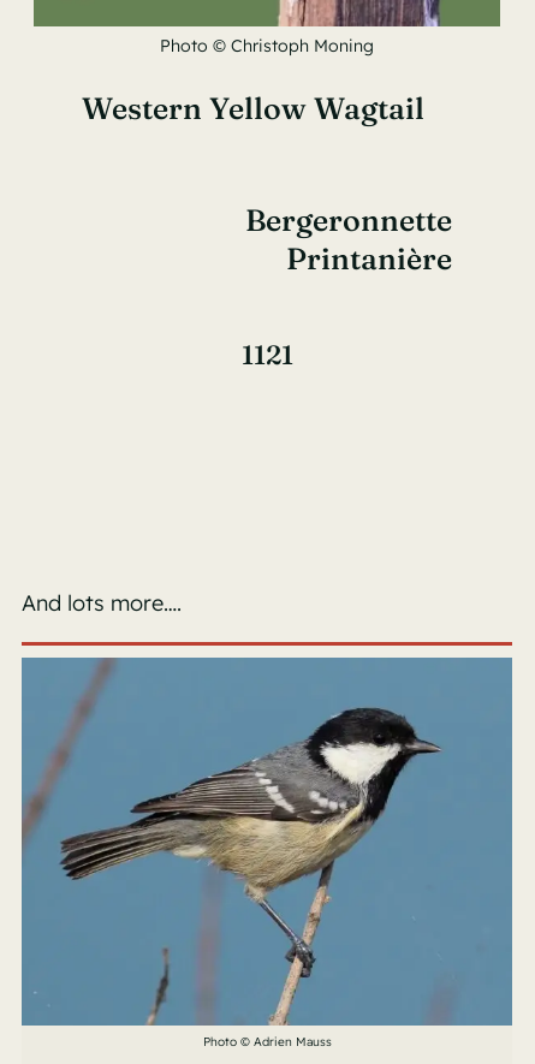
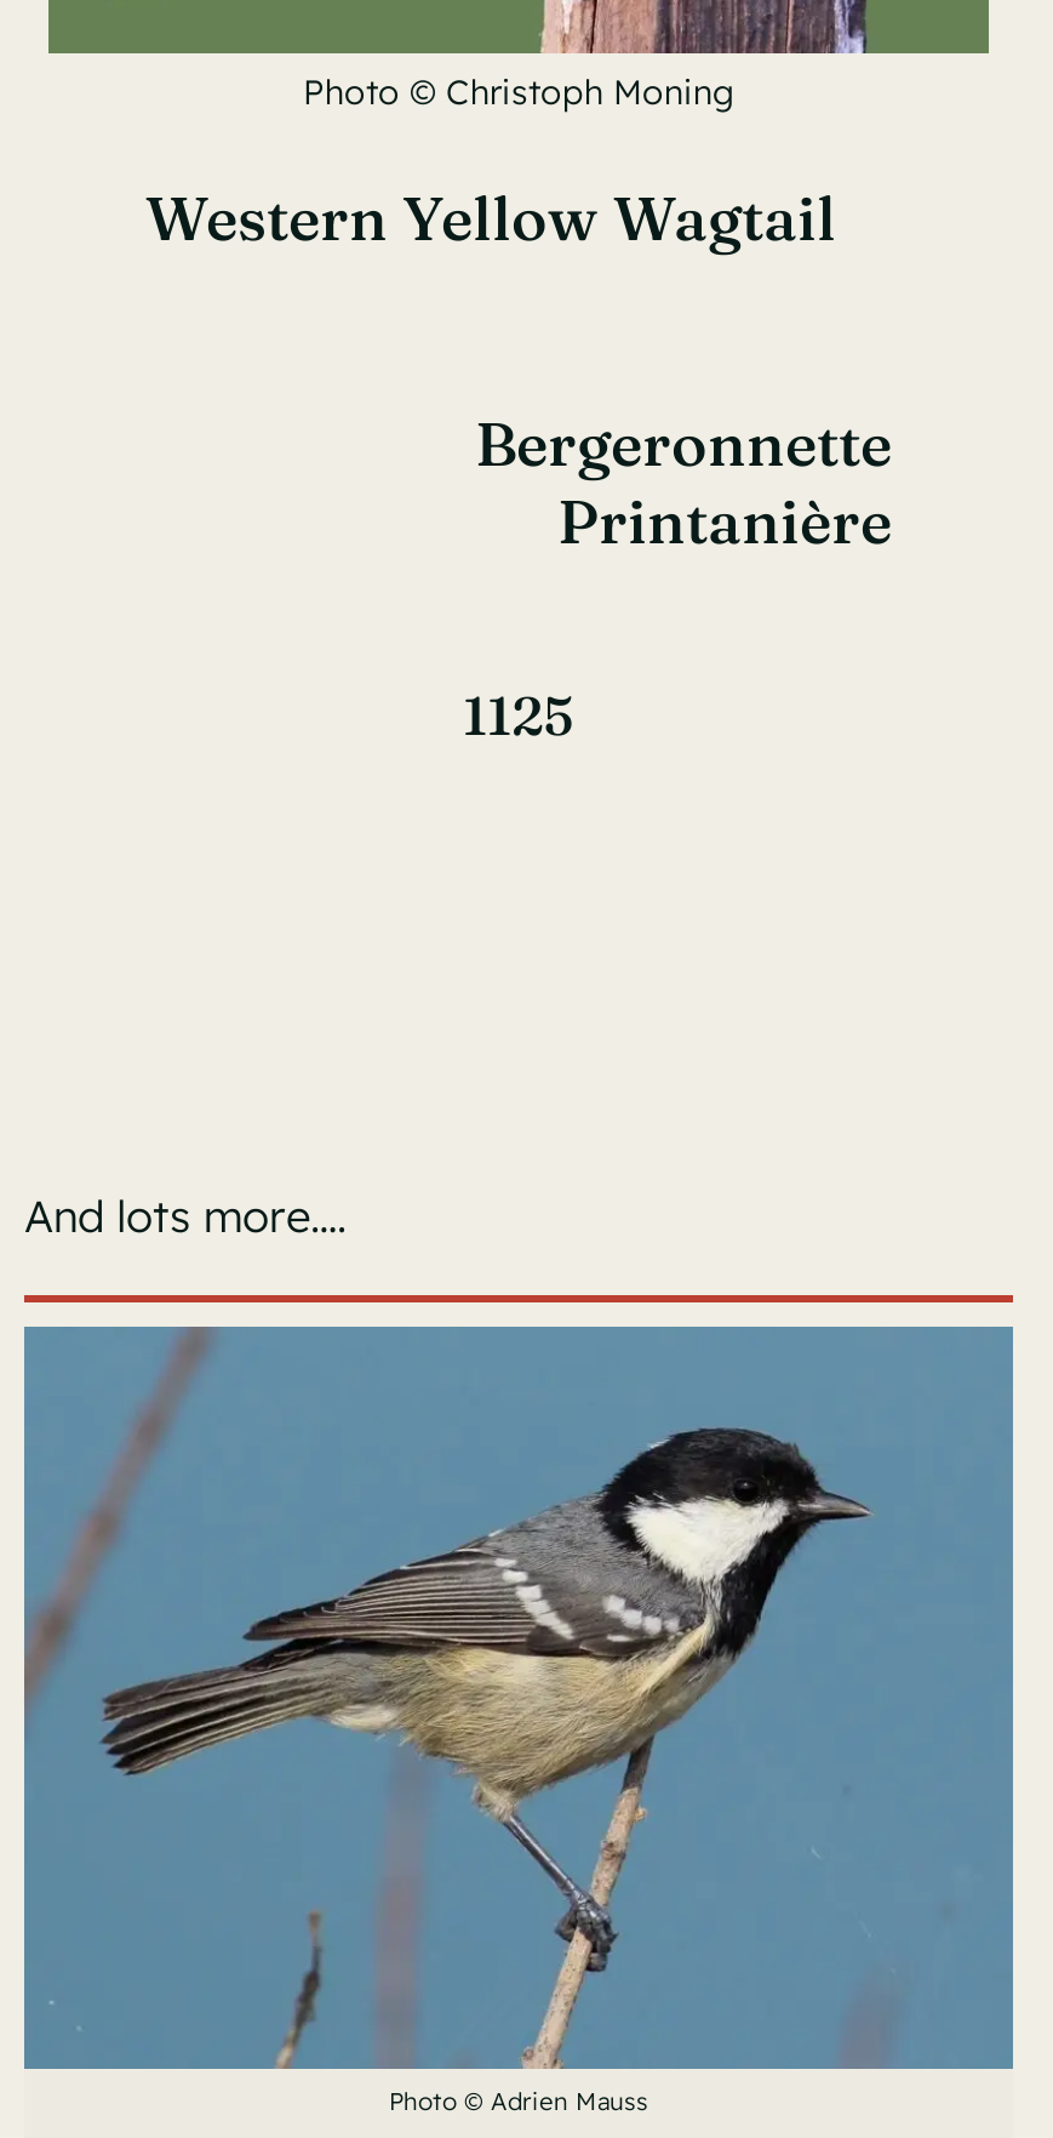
[241,338,293,372] 1121 -> [463,682,574,750] 1125

